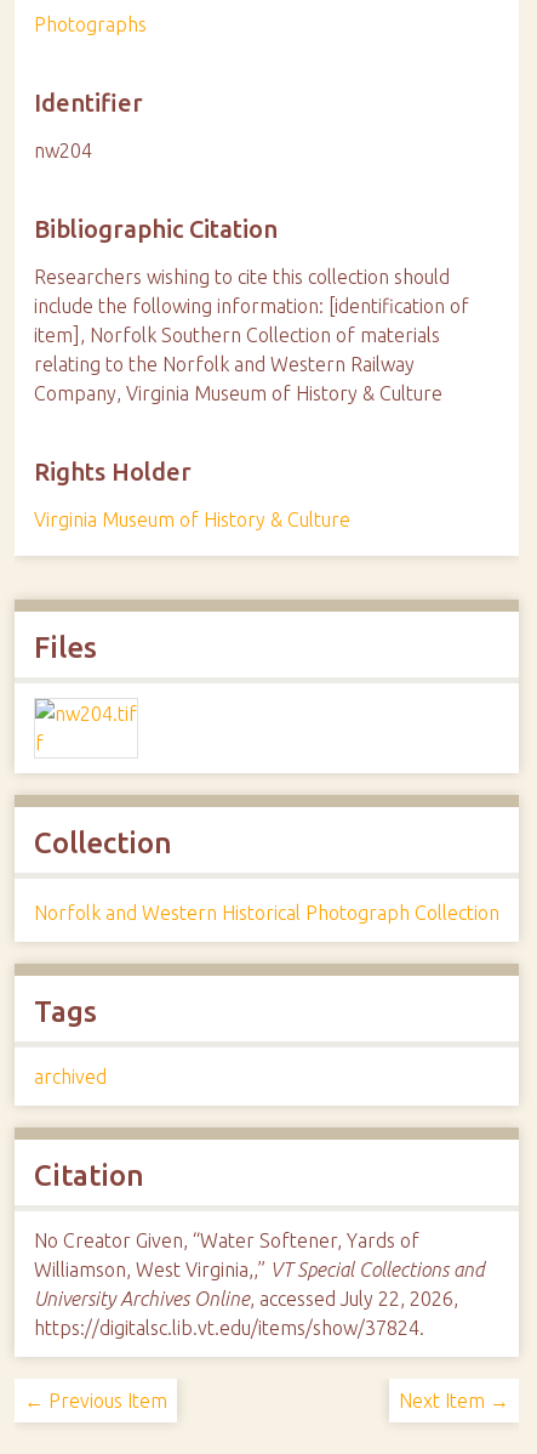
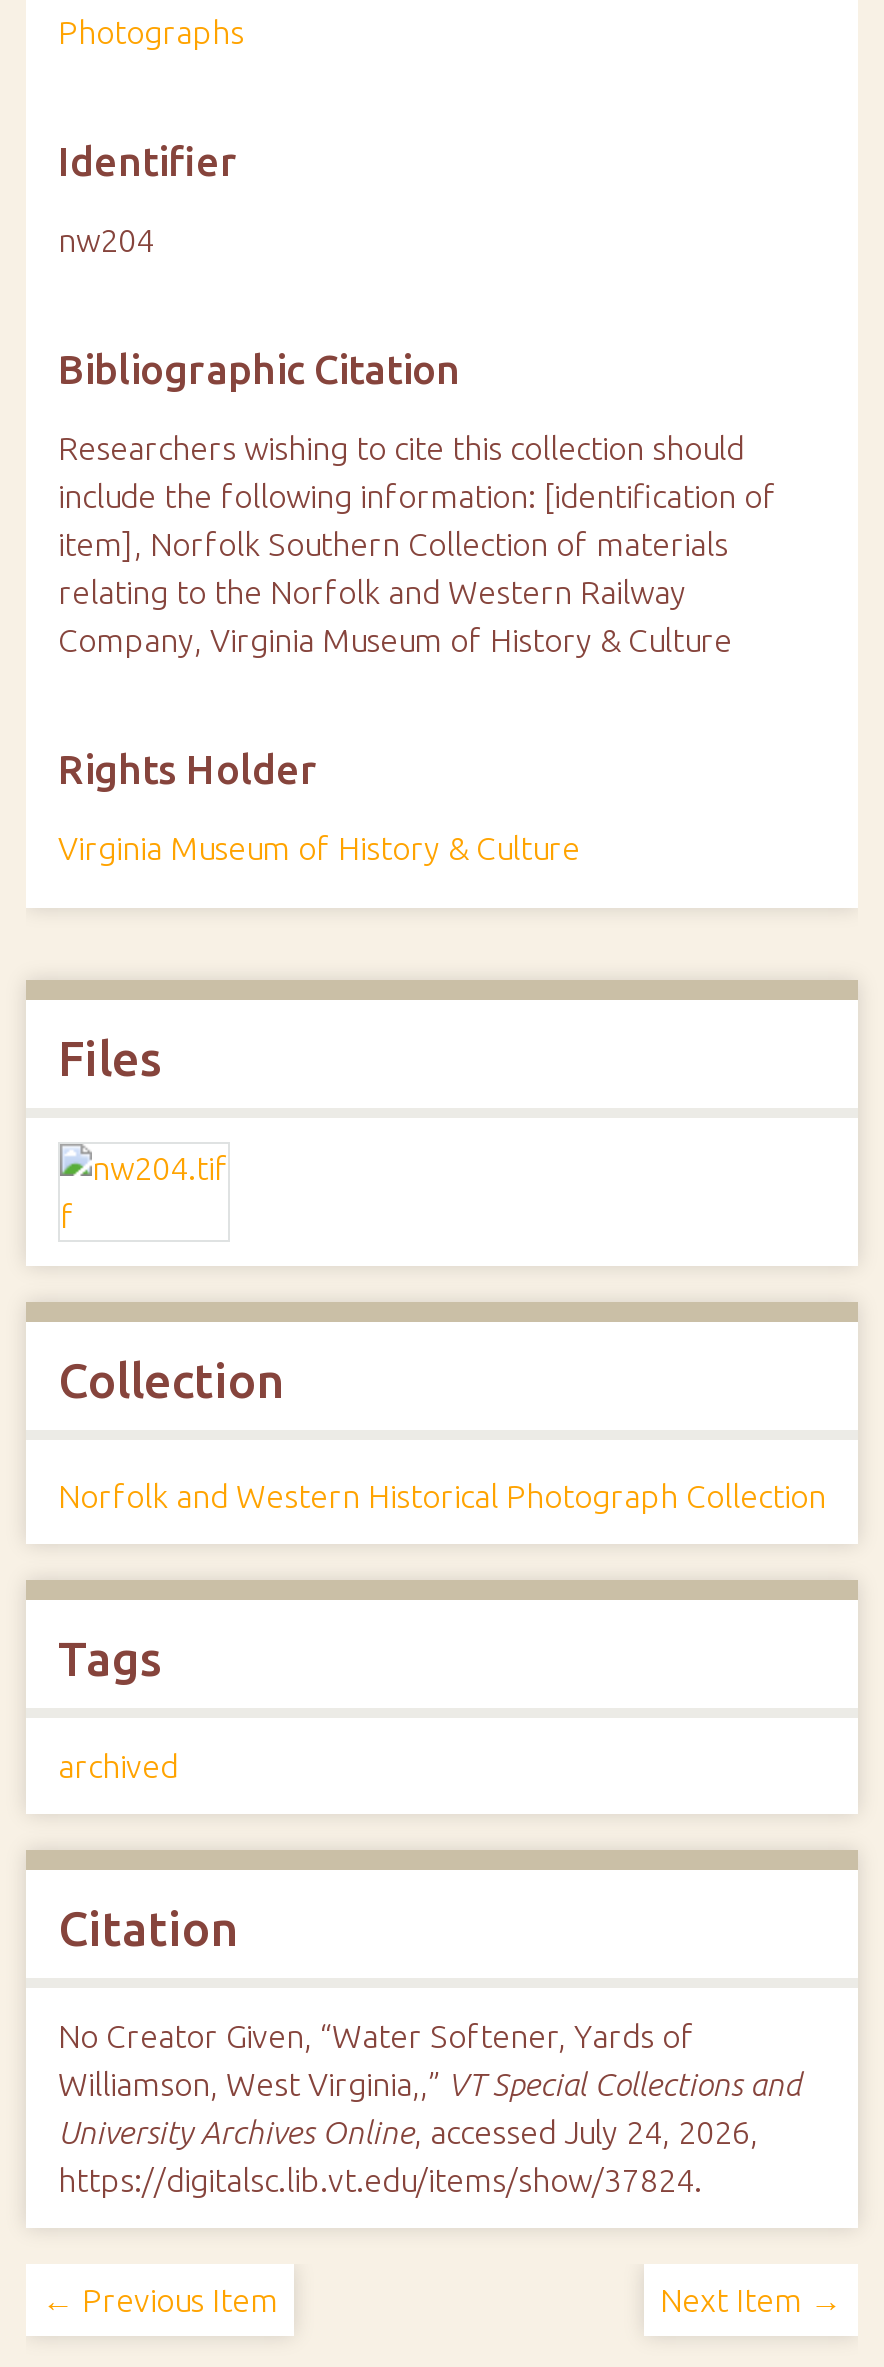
[34,1288,458,1310] University Archives Online, accessed July 22, 2026, -> [58,2114,758,2150] University Archives Online, accessed July 24, 2026,

